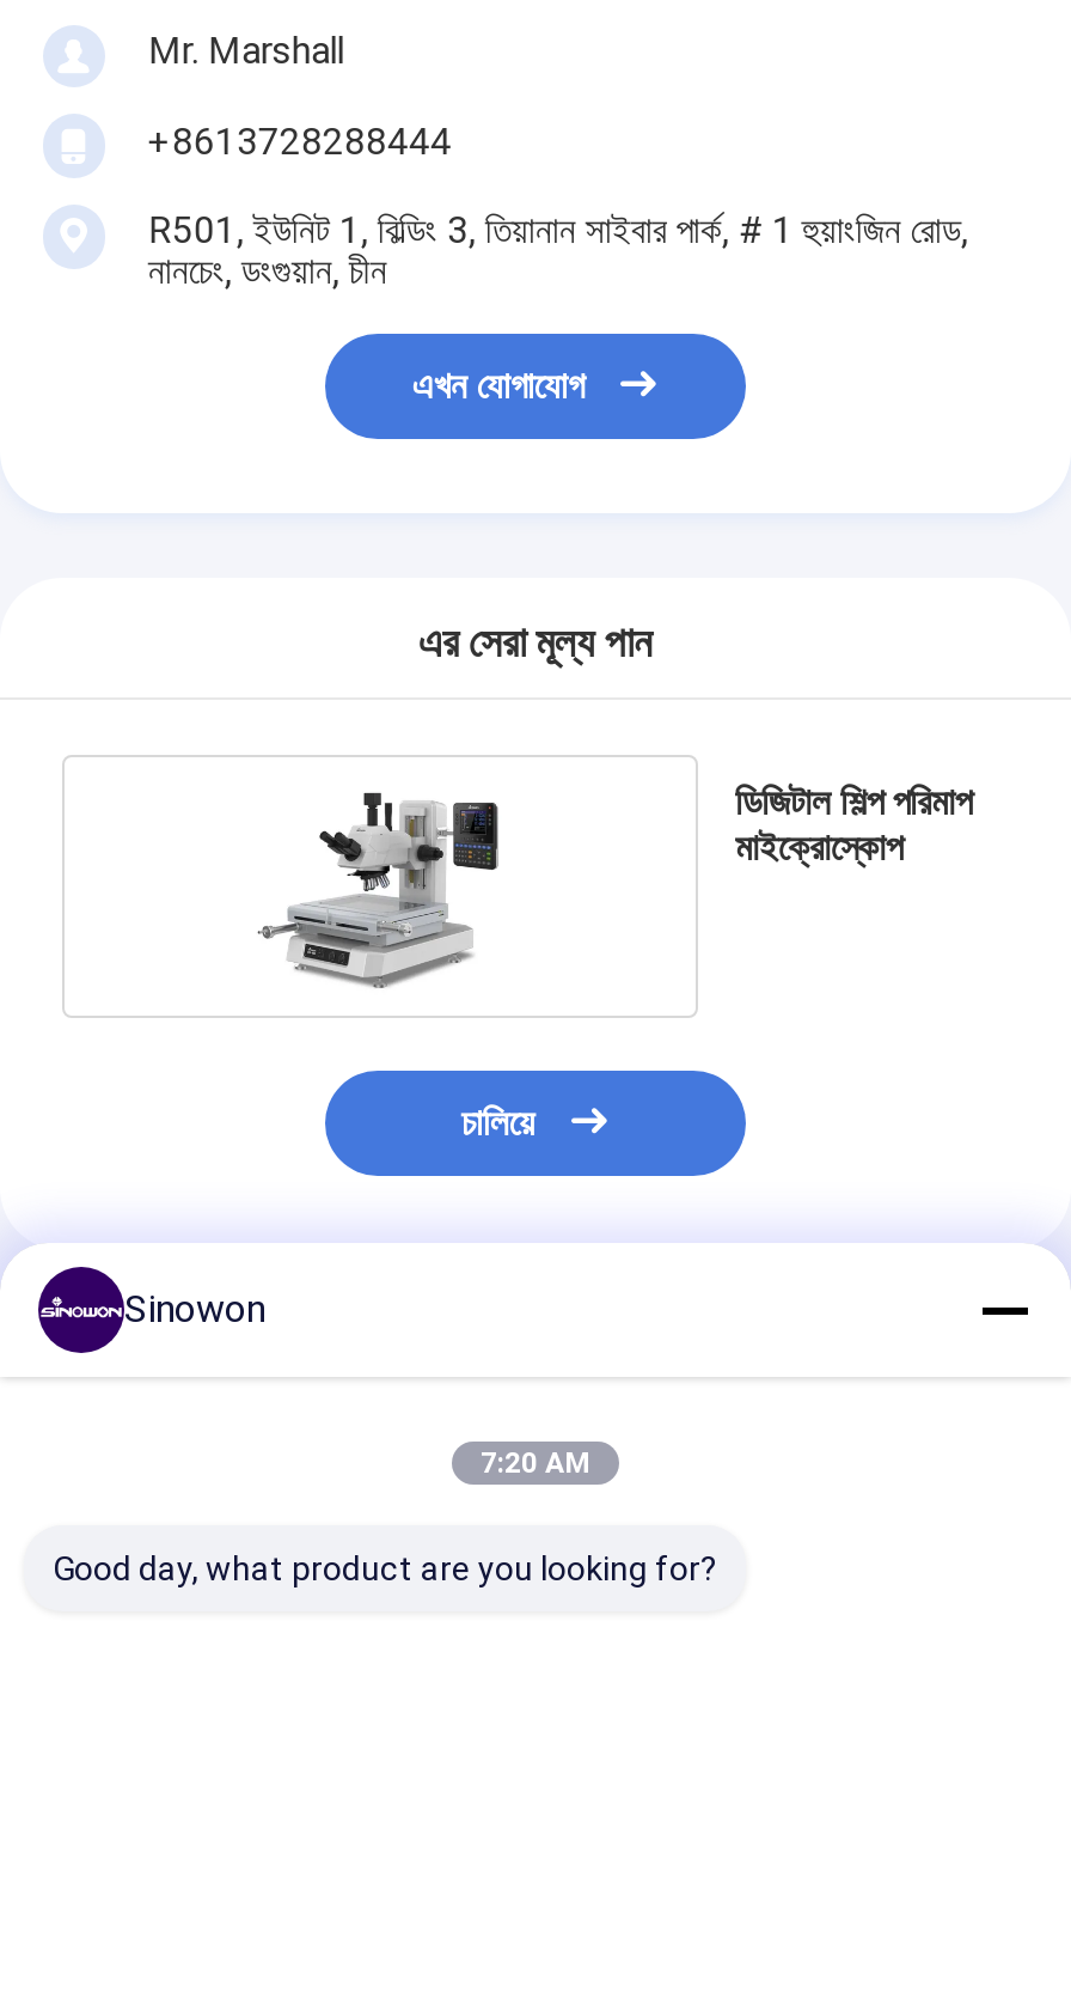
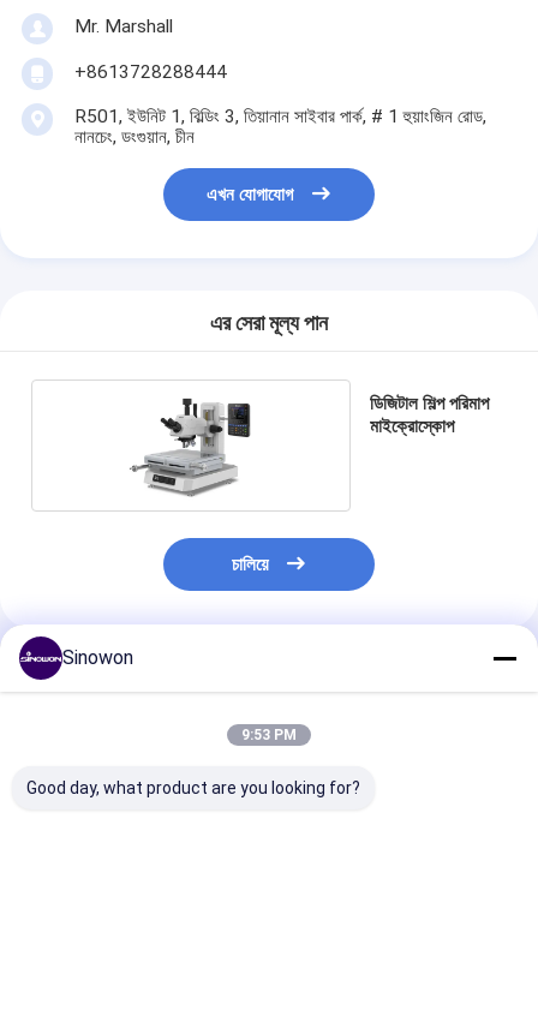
[481,1446,590,1480] 7:20 AM -> [241,727,297,743] 9:53 PM

